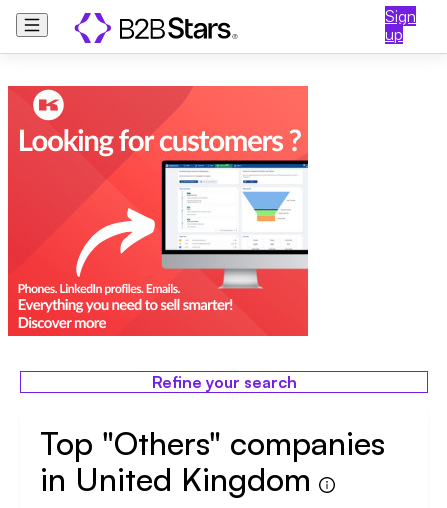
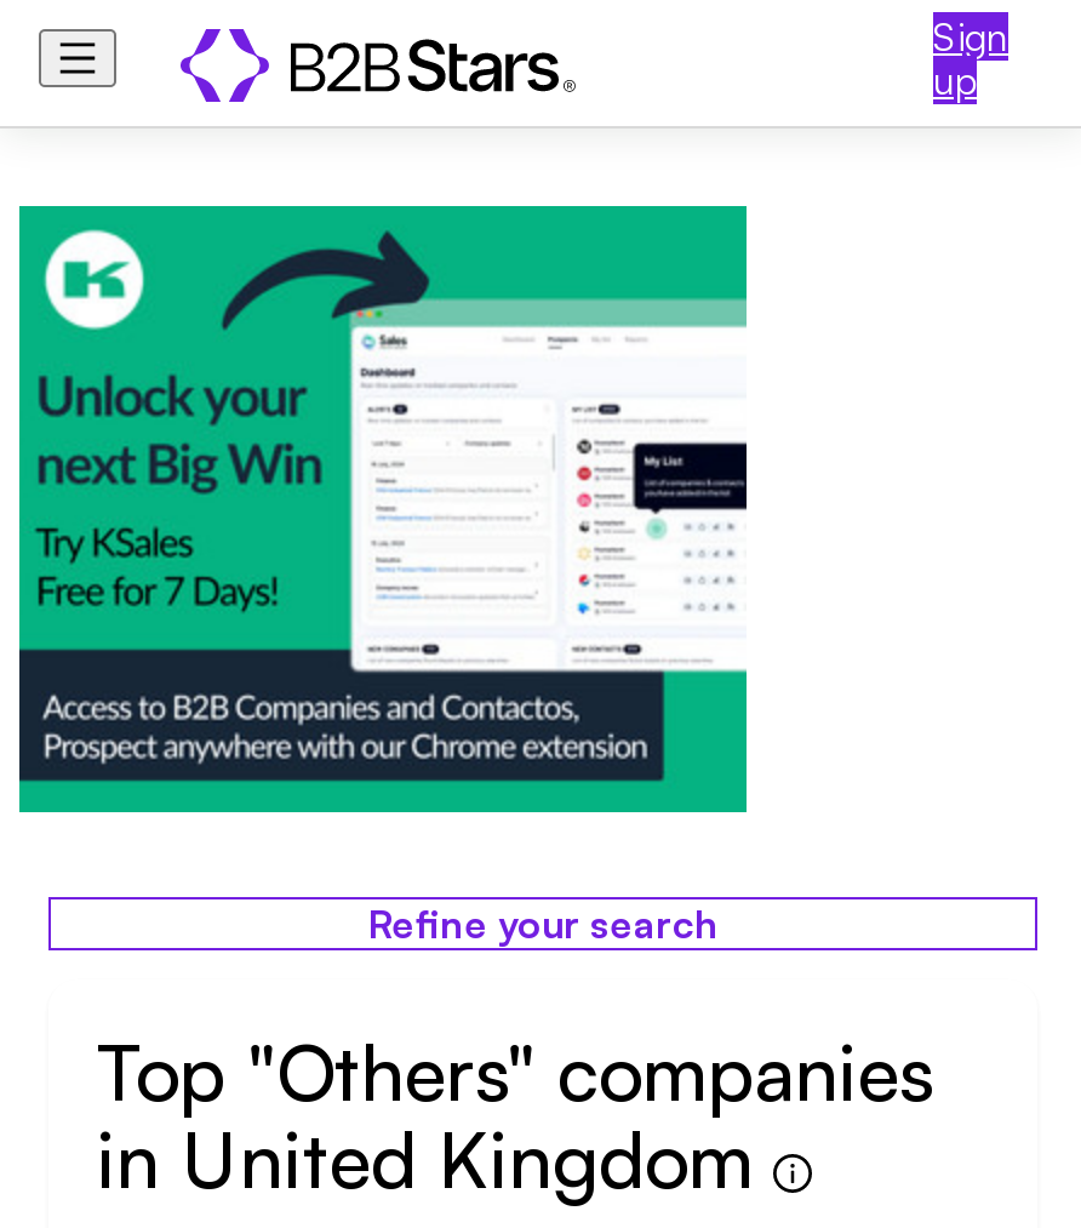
[7,85,309,337] [image] -> [17,204,749,815] [image]

